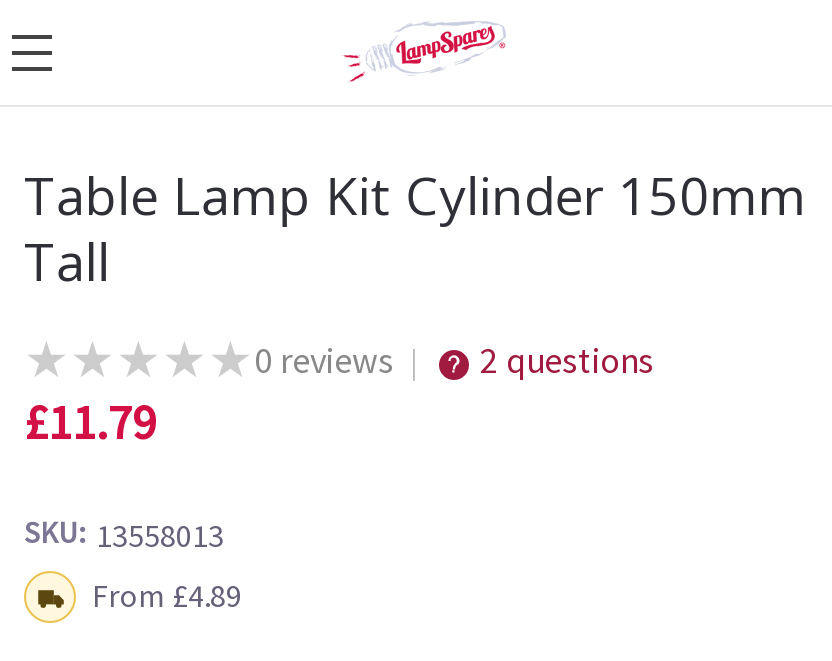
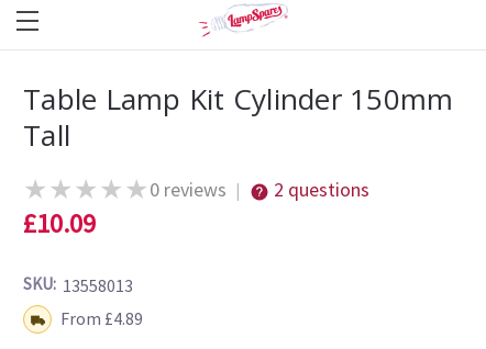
[24,391,156,453] £11.79 -> [23,206,96,240] £10.09

